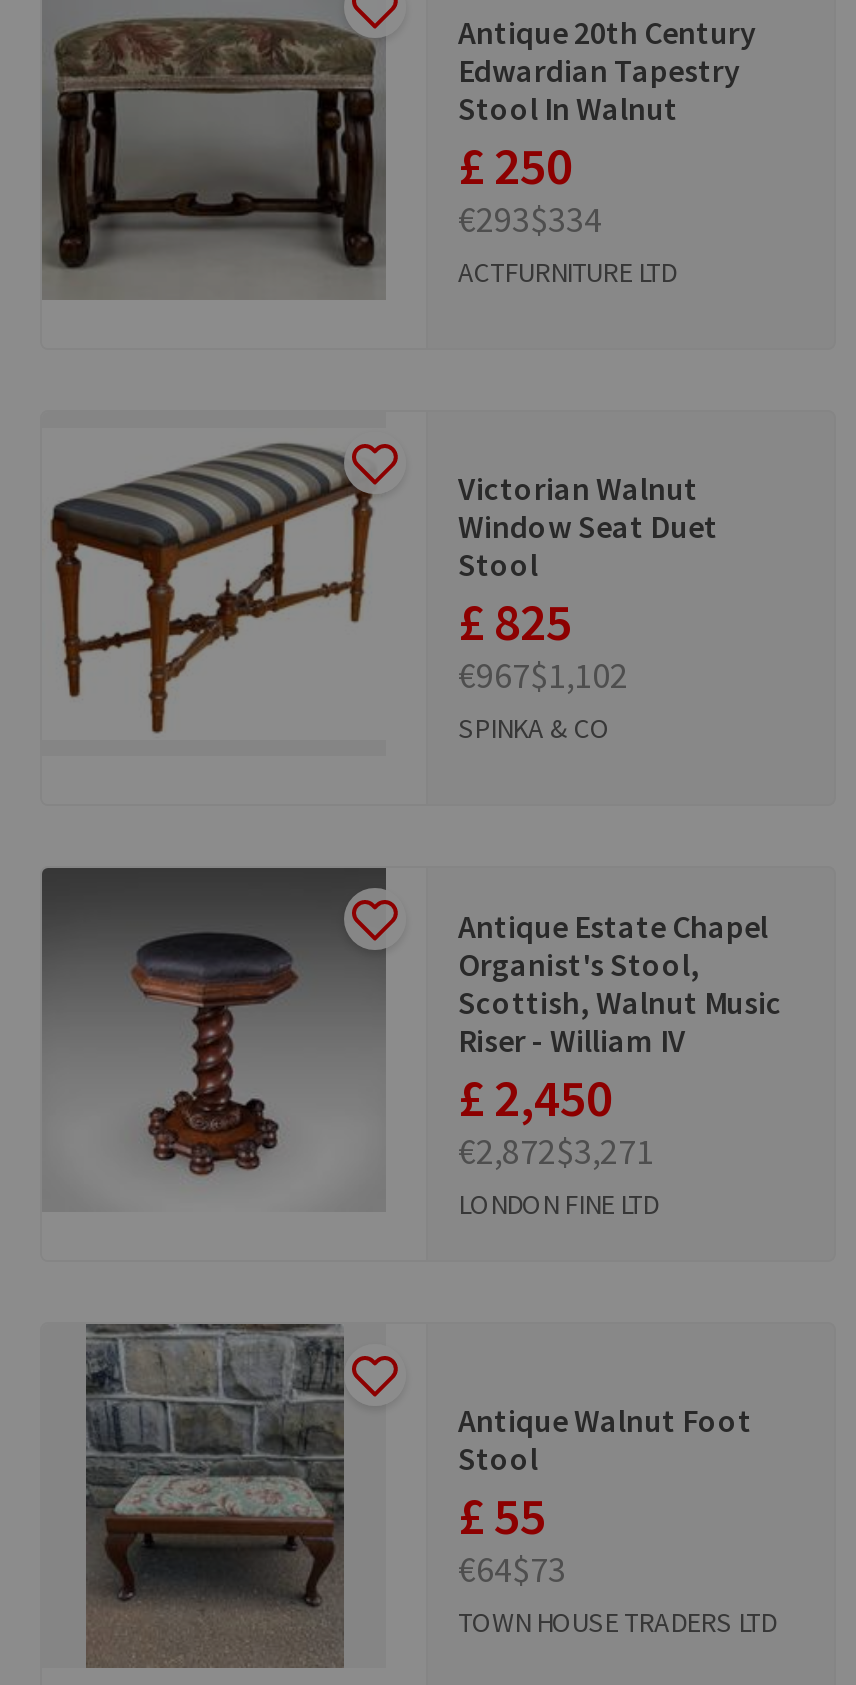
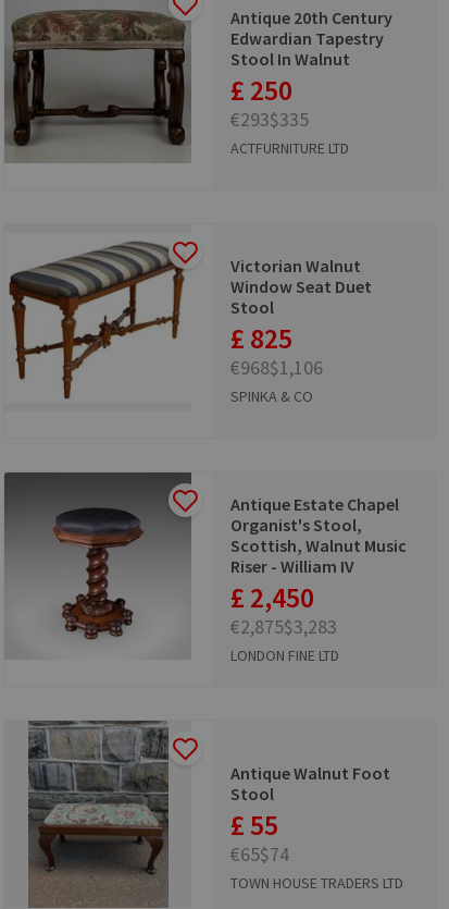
[458,196,602,242] €293$334 -> [230,107,309,132] €293$335
[458,652,628,698] €967$1,102 -> [230,355,323,380] €968$1,106
[458,1127,654,1173] €2,872$3,271 -> [230,613,337,638] €2,875$3,283
[458,1545,566,1591] €64$73 -> [230,841,289,866] €65$74

